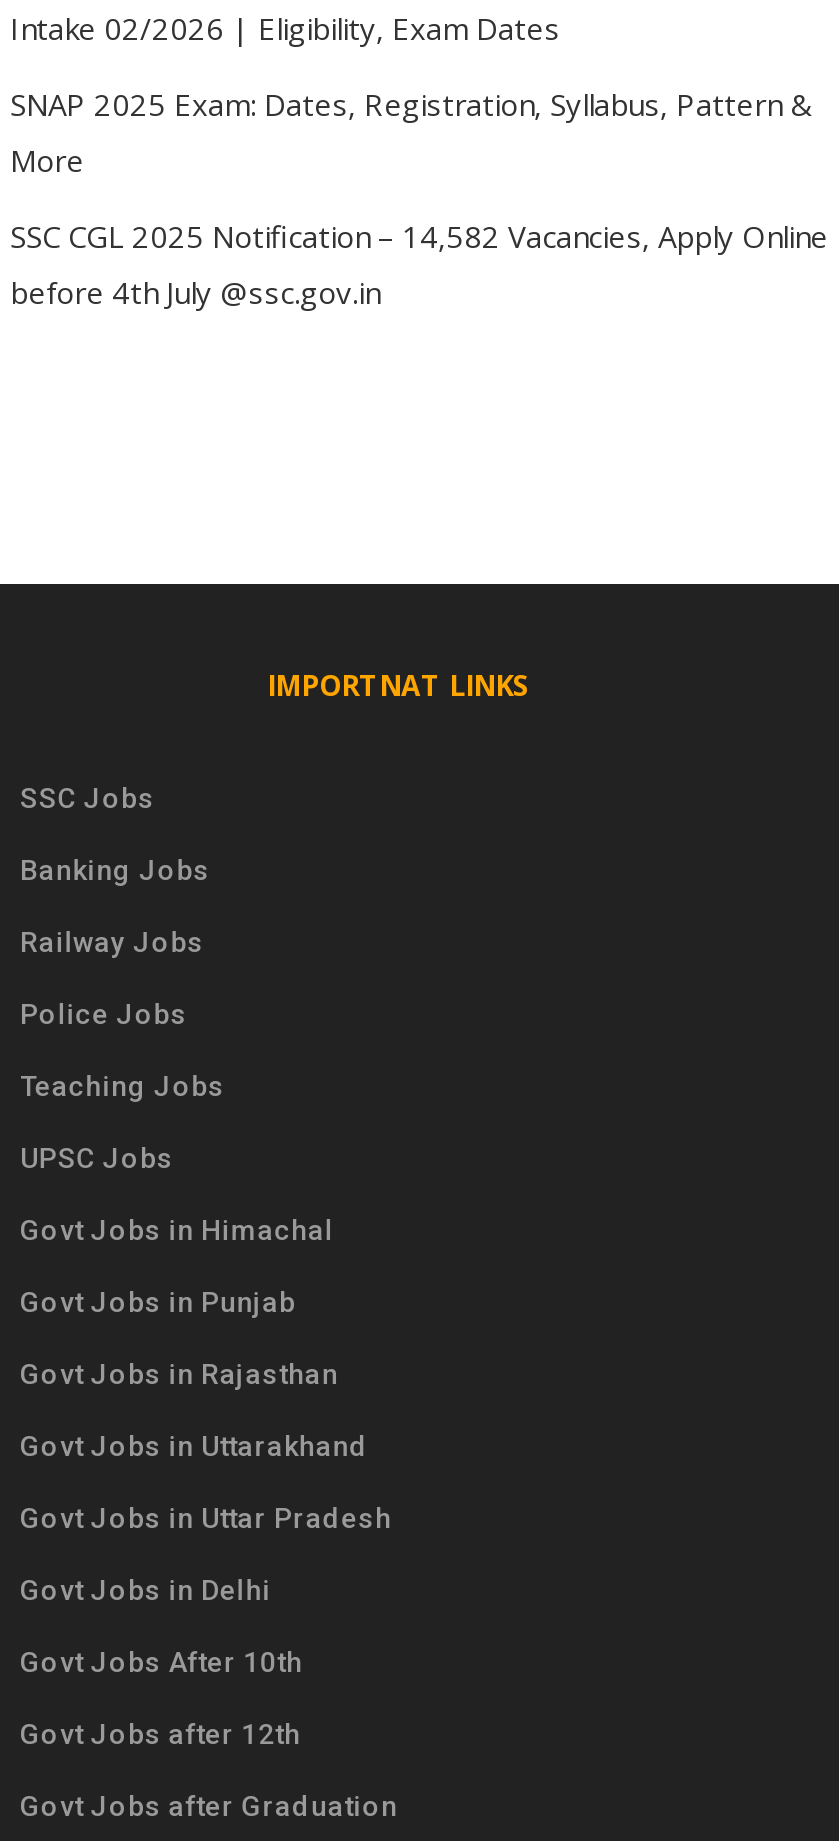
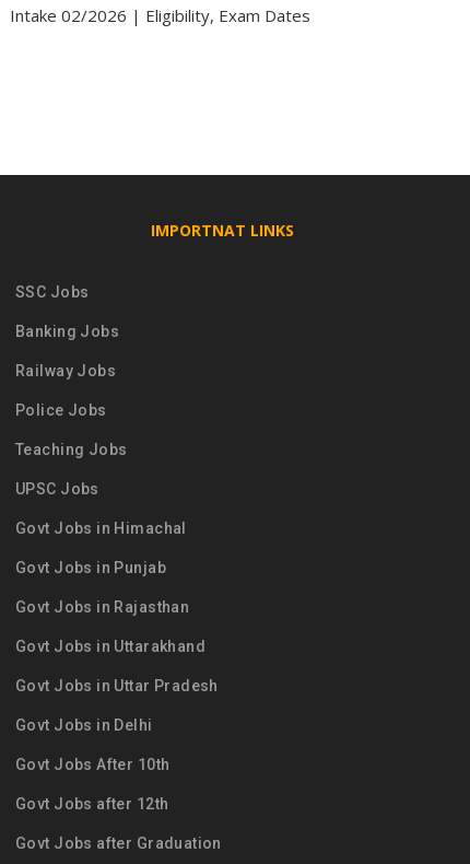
[10,84,828,312] SNAP 2025 Exam: Dates, Registration, Syllabus, Pattern & | More | SSC CGL 2025 Notification – 14,582 Vacancies, Apply Online | before 4th July @ssc.gov.in -> none

